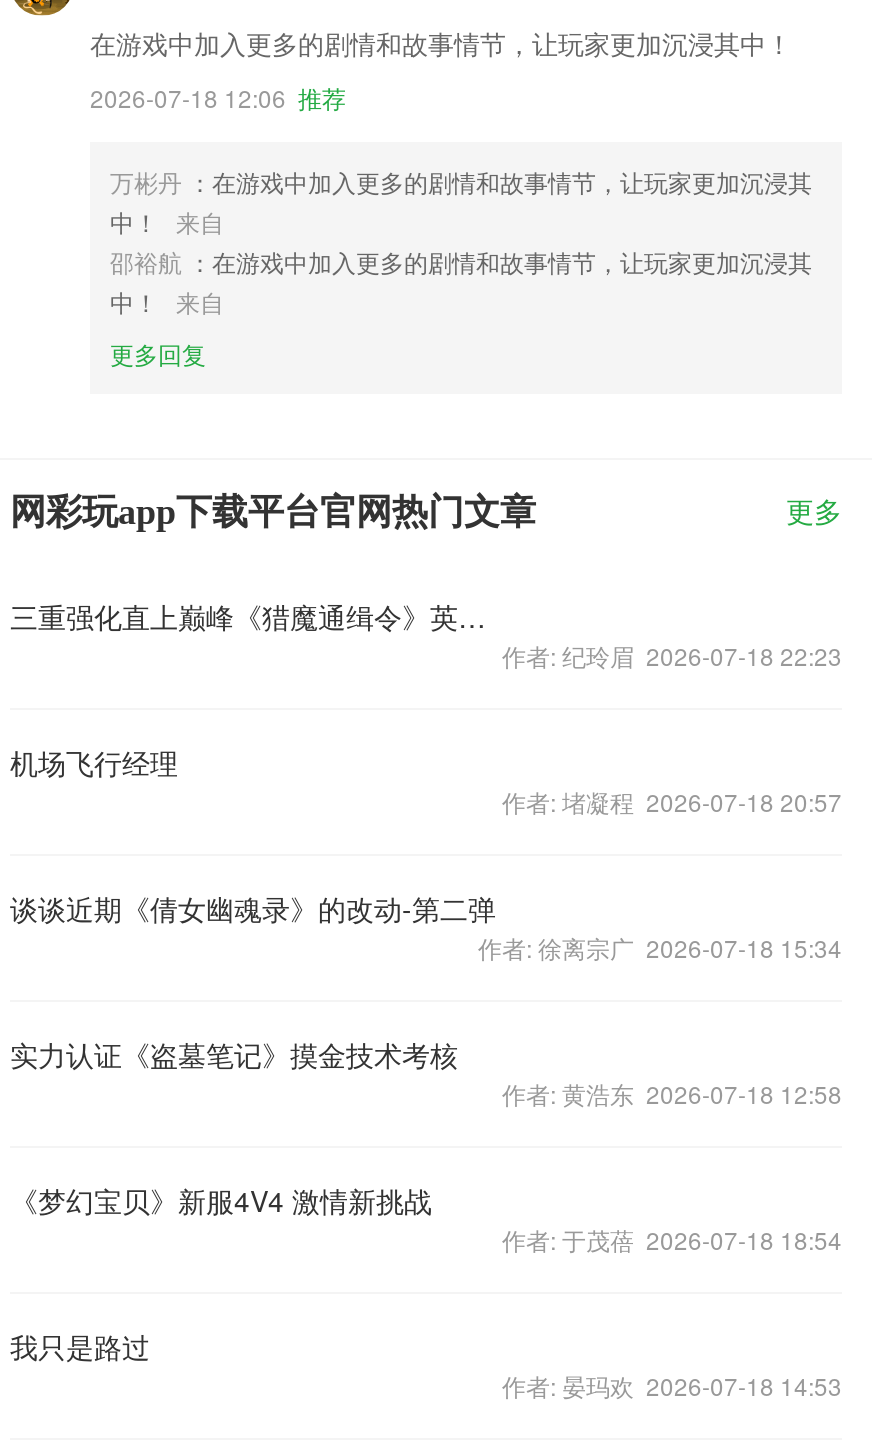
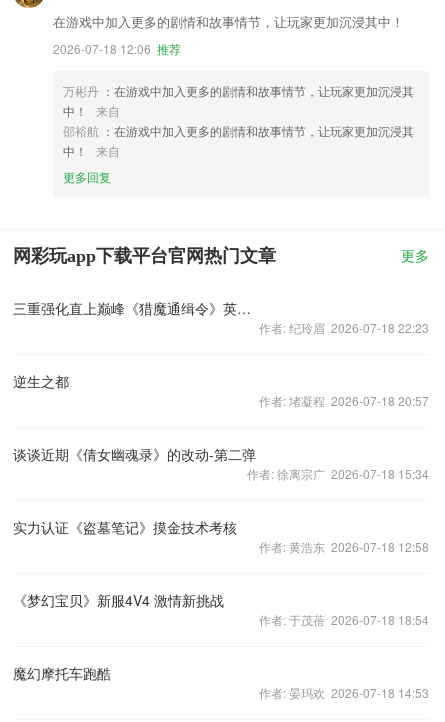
[10,742,178,782] 机场飞行经理 -> [13,371,69,391] 逆生之都
[10,1326,150,1366] 我只是路过 -> [13,663,111,683] 魔幻摩托车跑酷

